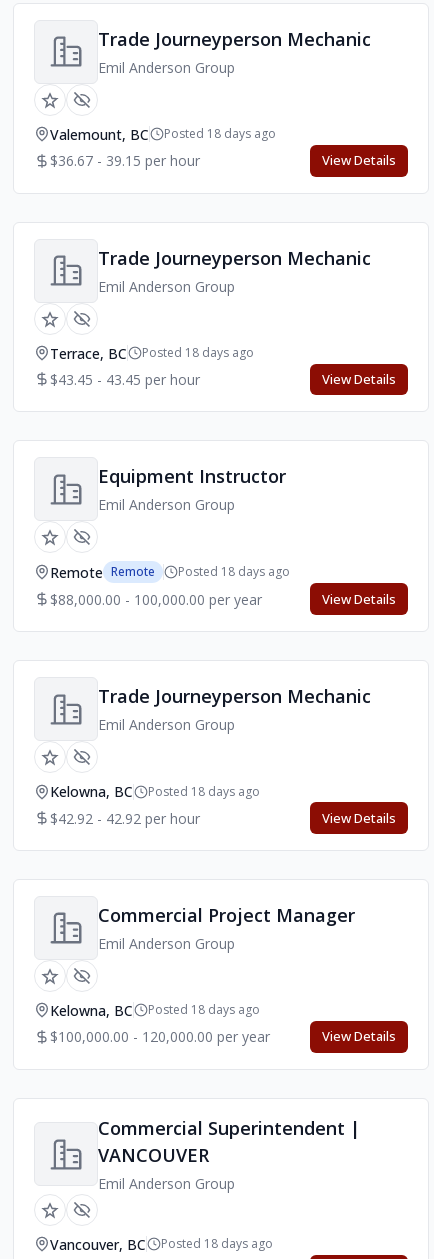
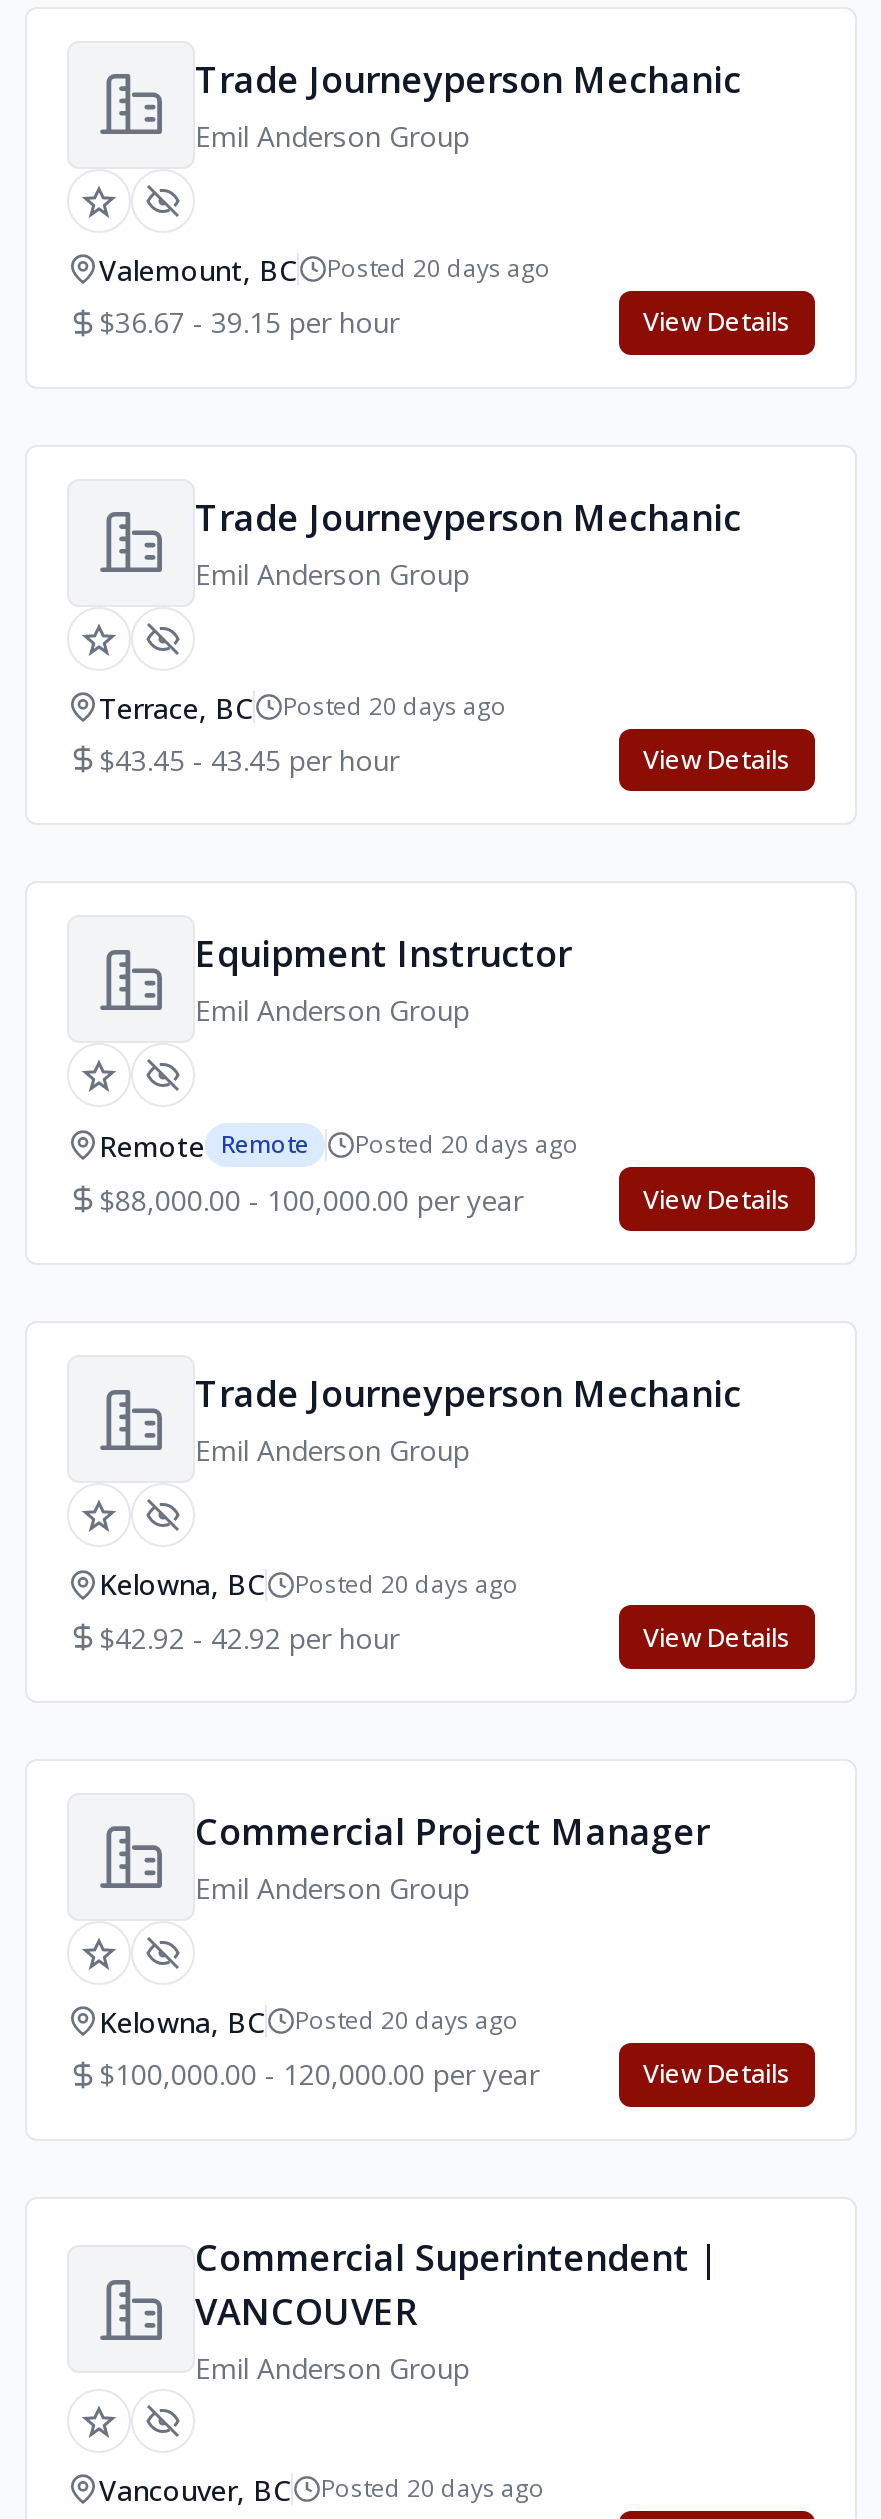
[164,125,276,142] Posted 18 days ago -> [327,252,551,286] Posted 20 days ago
[142,344,254,361] Posted 18 days ago -> [283,689,507,723] Posted 20 days ago
[178,563,290,580] Posted 18 days ago -> [355,1128,579,1162] Posted 20 days ago
[148,783,260,800] Posted 18 days ago -> [295,1566,519,1600] Posted 20 days ago
[148,1001,260,1018] Posted 18 days ago -> [295,2004,519,2038] Posted 20 days ago
[161,1235,273,1252] Posted 18 days ago -> [321,2471,545,2505] Posted 20 days ago

